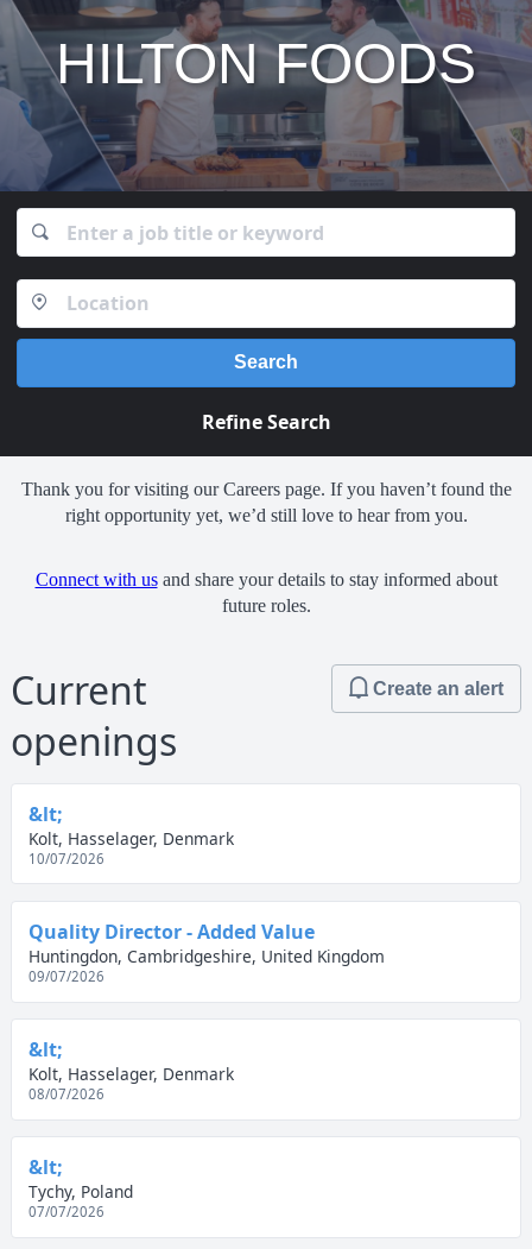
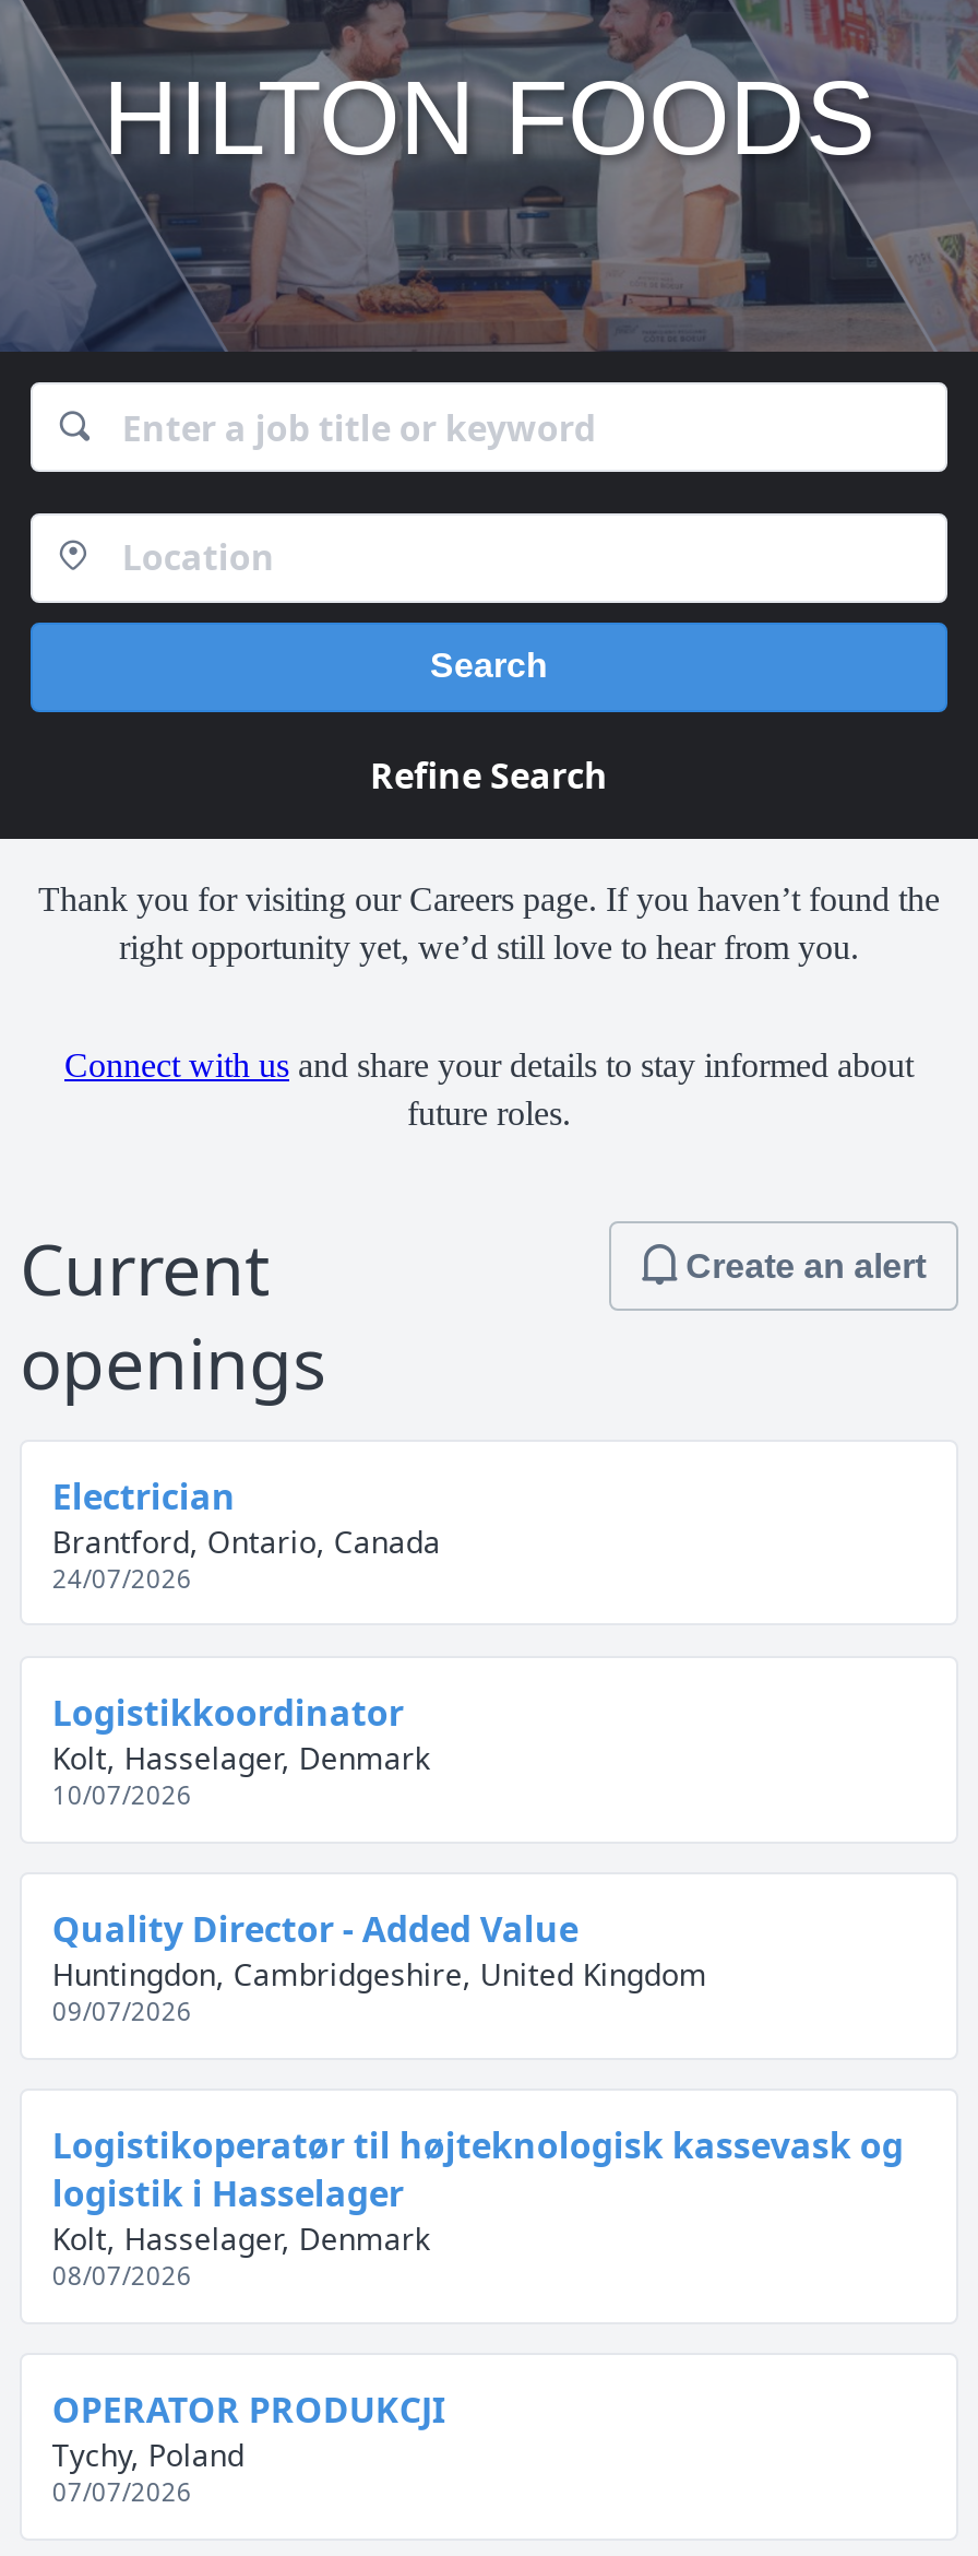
[28,801,63,827] &lt; -> [52,1472,441,1736] Electrician | Brantford, Ontario, Canada | 24/07/2026 | Logistikkoordinator
[28,1036,63,1062] &lt; -> [52,2121,903,2218] Logistikoperatør til højteknologisk kassevask og | logistik i Hasselager
[28,1154,63,1180] &lt; -> [52,2386,445,2434] OPERATOR PRODUKCJI

